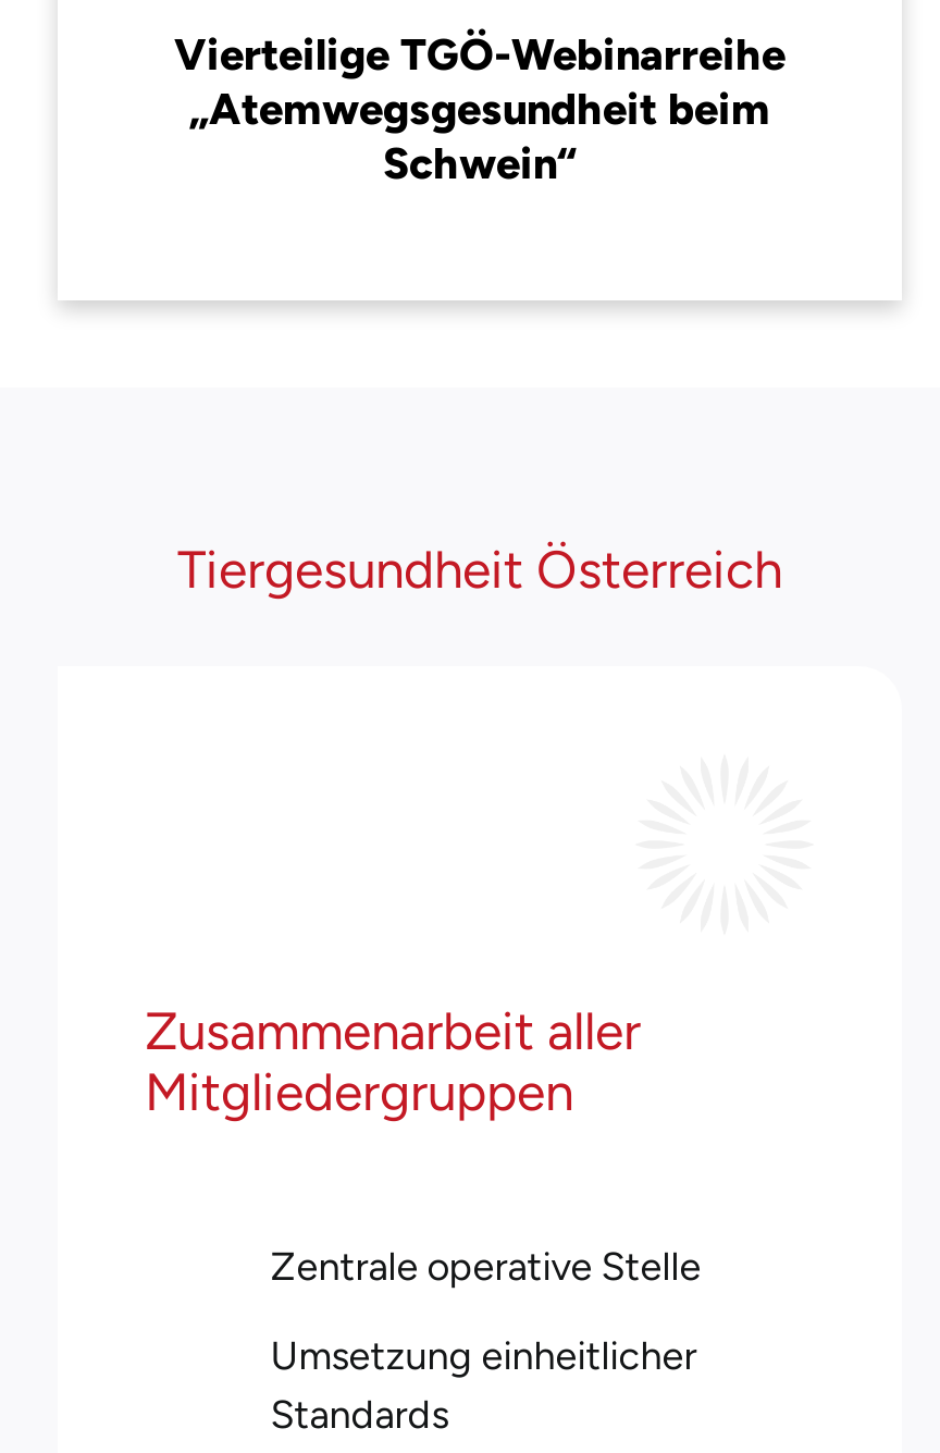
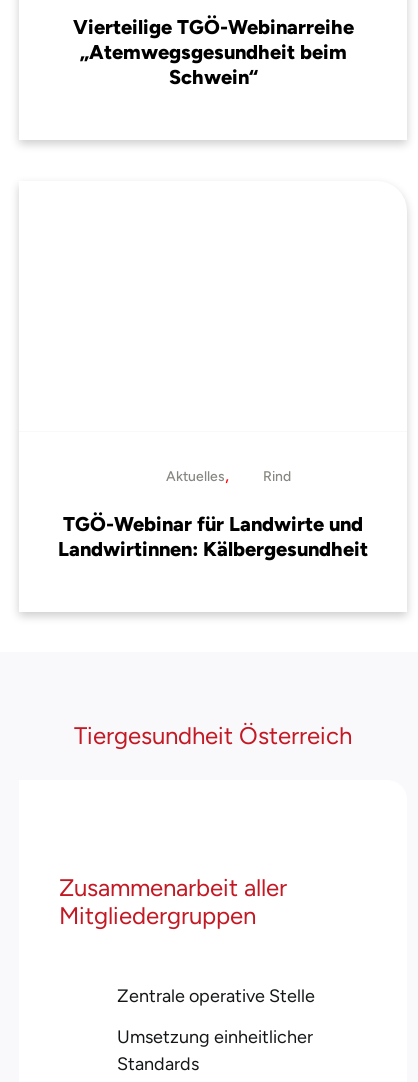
none -> [58,512,368,561] TGÖ-Webinar für Landwirte und | Landwirtinnen: Kälbergesundheit
none -> [165,464,290,486] Aktuelles, | Rind
moved [177,539,782,602] -> [74,721,352,750]: Tiergesundheit Österreich

